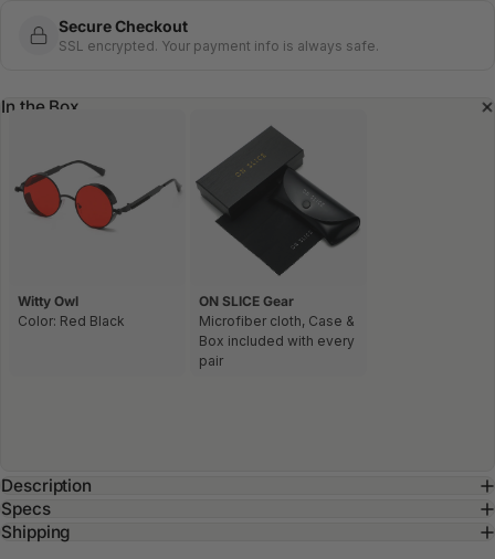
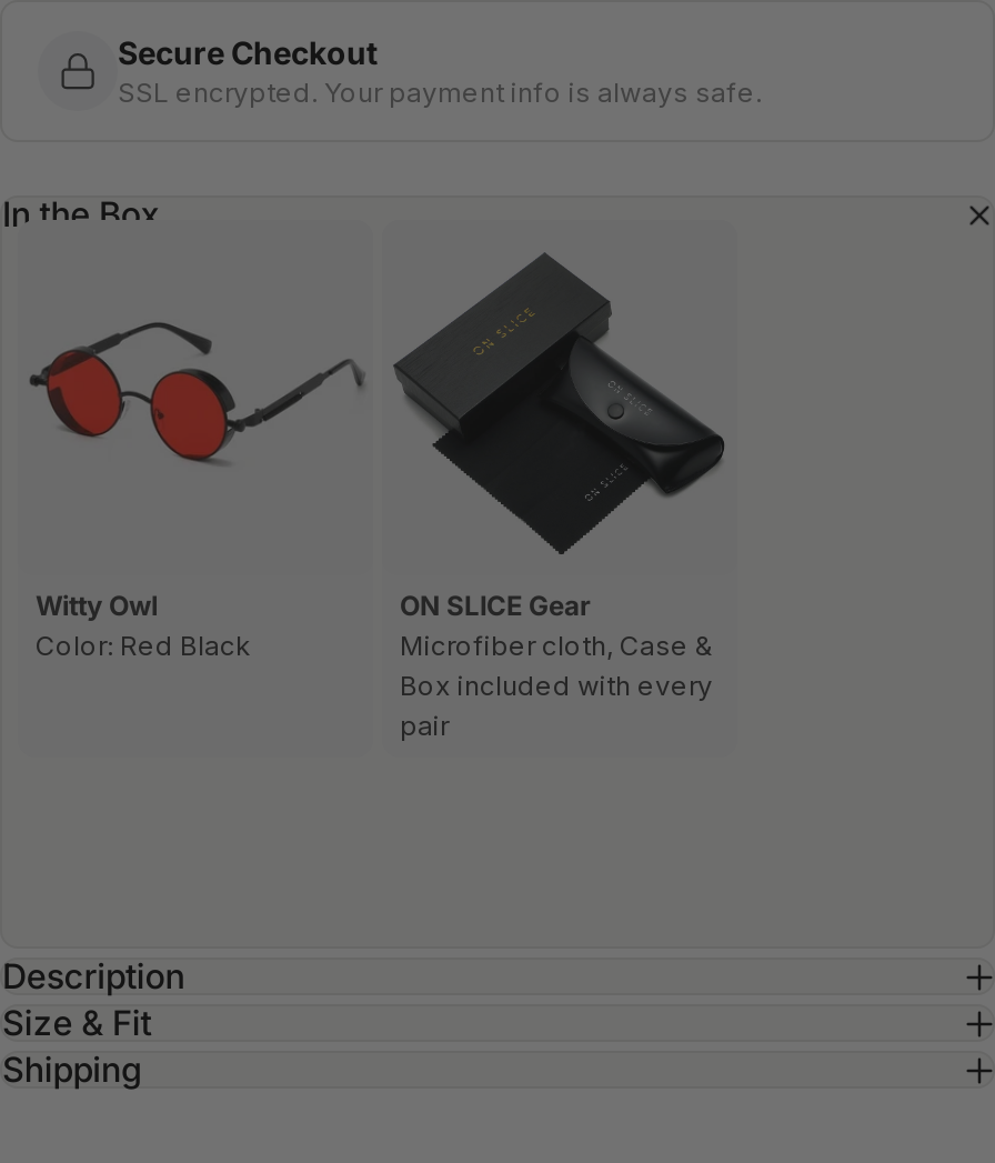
[1,499,50,520] Specs -> [2,1003,151,1045] Size & Fit

